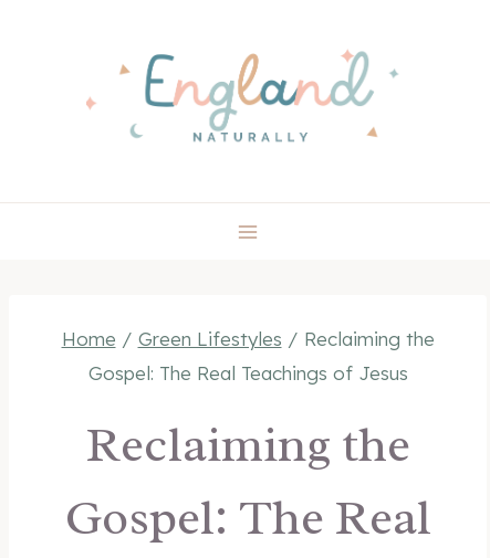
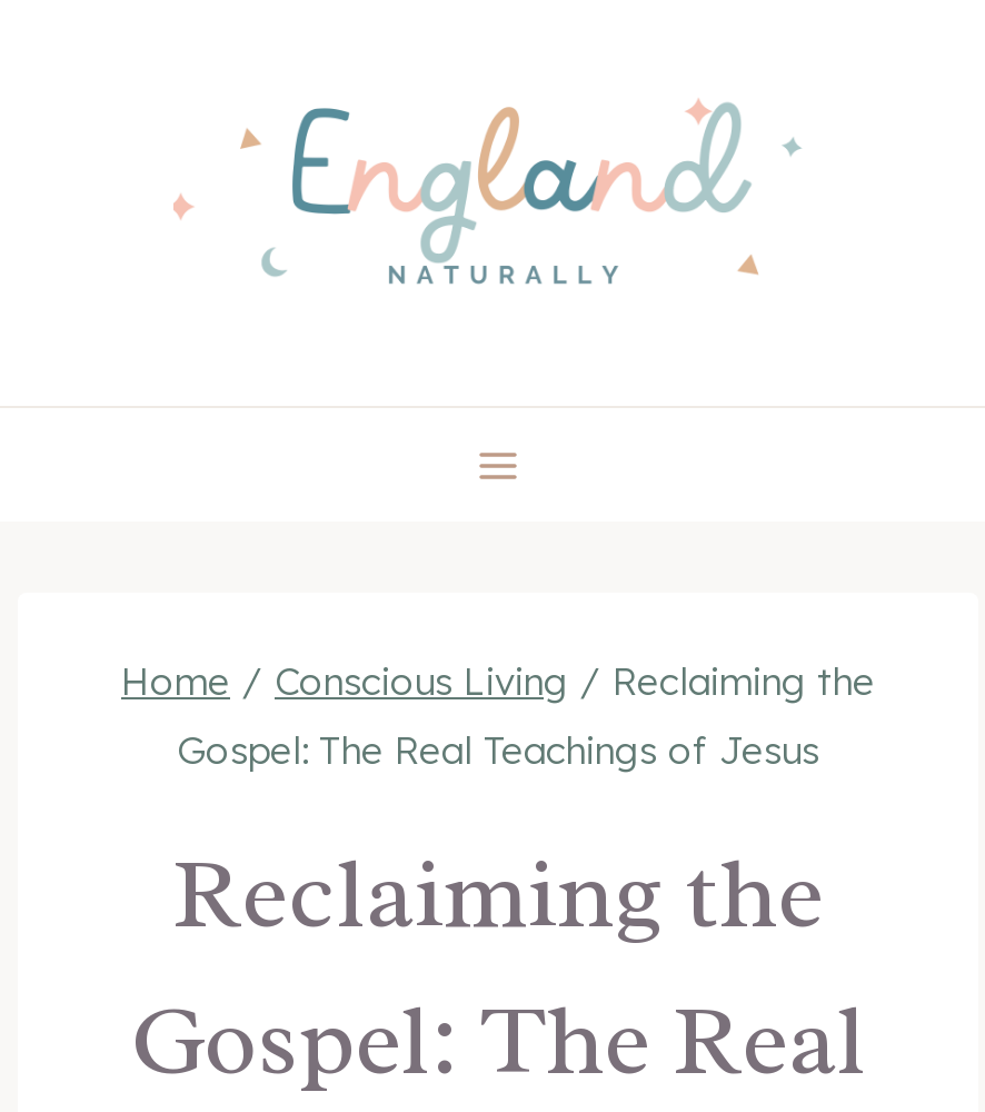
[61,327,434,350] Home / Green Lifestyles / Reclaiming the -> [121,657,875,704] Home / Conscious Living / Reclaiming the

